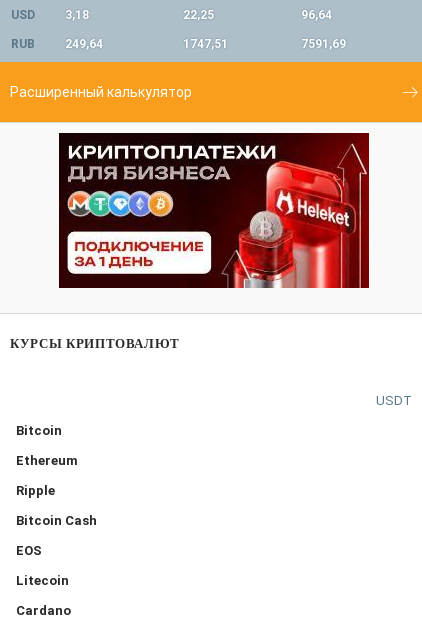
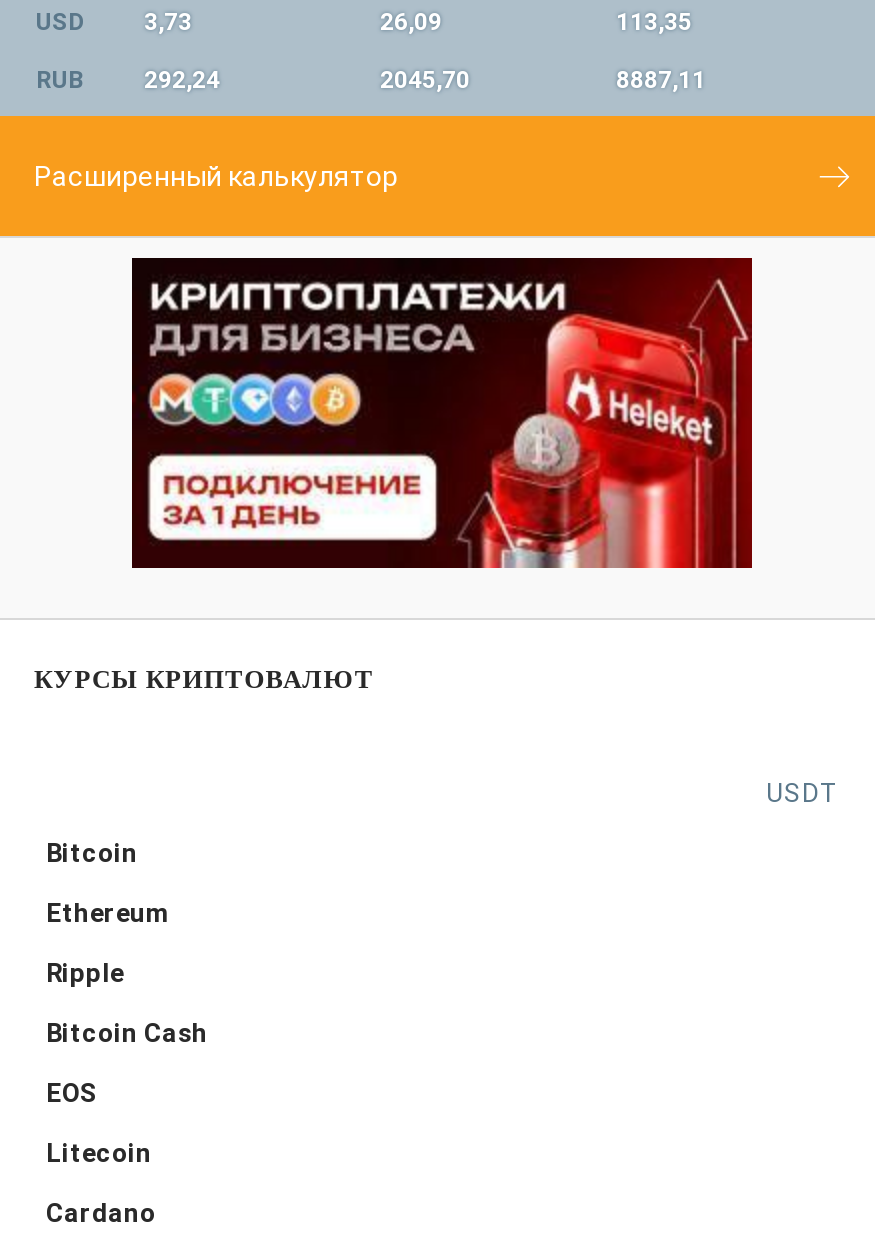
[65,8,89,22] 3,18 -> [144,9,192,37] 3,73
[183,8,214,22] 22,25 -> [380,9,442,37] 26,09
[301,8,332,22] 96,64 -> [616,9,692,37] 113,35
[65,37,103,51] 249,64 -> [144,67,220,95] 292,24
[183,37,228,51] 1747,51 -> [380,67,470,95] 2045,70
[301,37,346,51] 7591,69 -> [616,67,706,95] 8887,11

